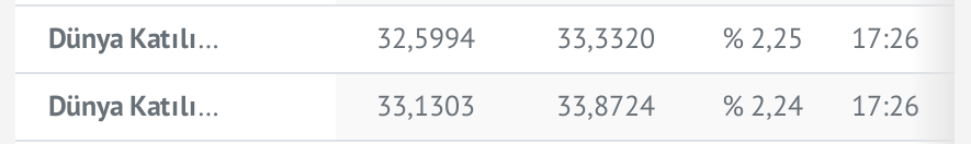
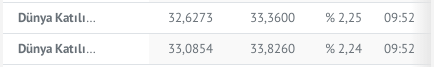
[376,20,475,57] 32,5994 -> [167,9,212,26] 32,6273
[556,20,655,57] 33,3320 -> [249,9,294,26] 33,3600
[851,20,919,57] 17:26 -> [384,9,415,26] 09:52
[376,87,475,124] 33,1303 -> [167,40,212,57] 33,0854
[556,87,655,124] 33,8724 -> [249,40,294,57] 33,8260
[851,87,919,124] 17:26 -> [384,40,415,57] 09:52

